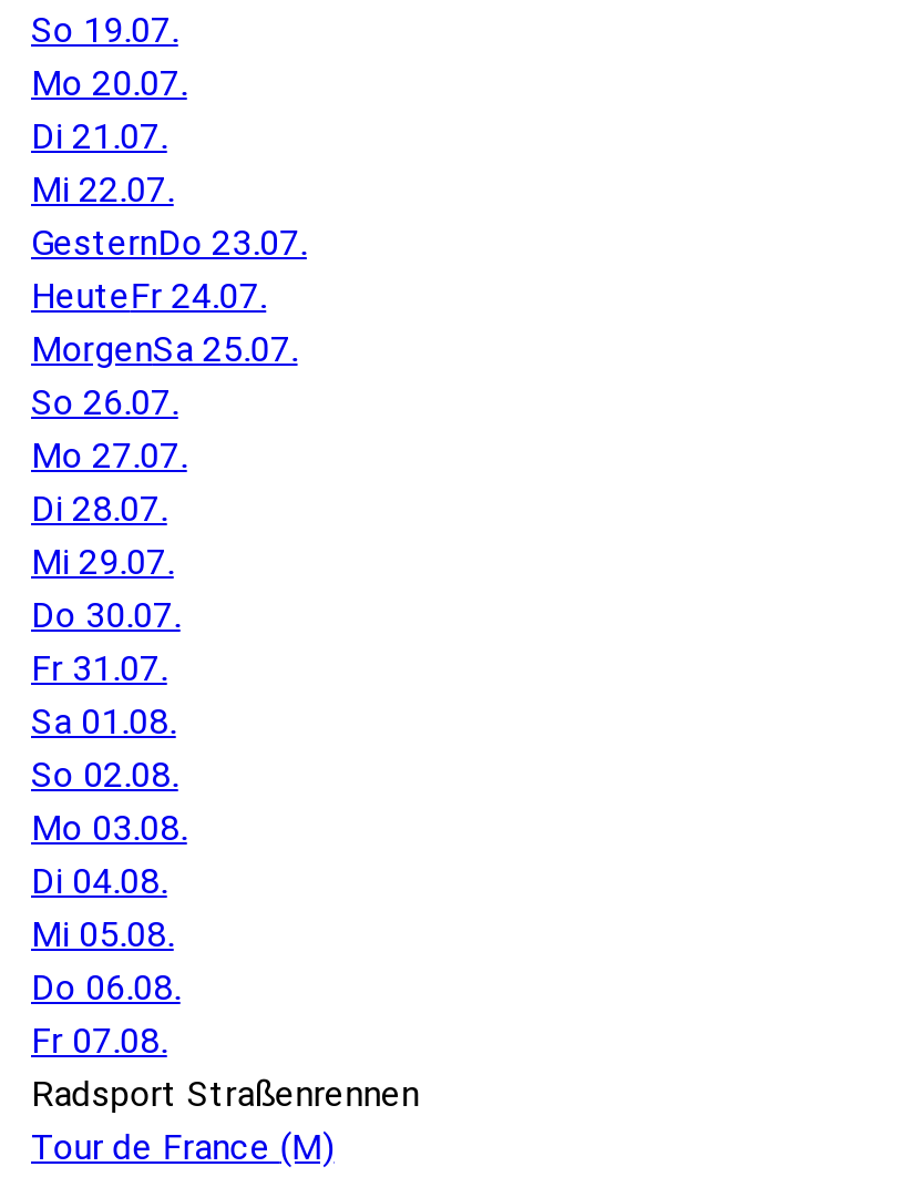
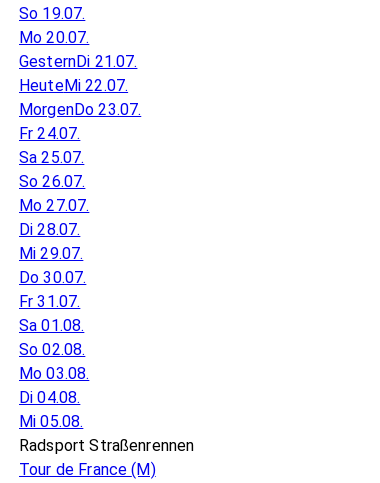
[31,115,307,370] Di 21.07. | Mi 22.07. | GesternDo 23.07. | HeuteFr 24.07. | MorgenSa 25.07. -> [19,52,141,167] GesternDi 21.07. | HeuteMi 22.07. | MorgenDo 23.07. | Fr 24.07. | Sa 25.07.
[31,966,180,1062] Do 06.08. | Fr 07.08. -> none

